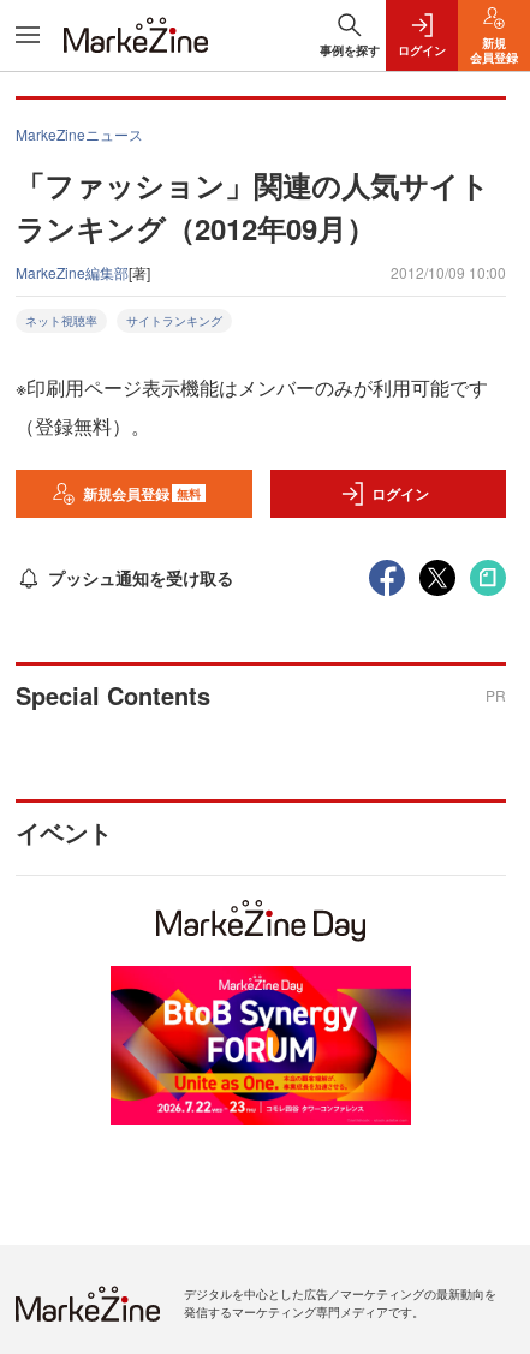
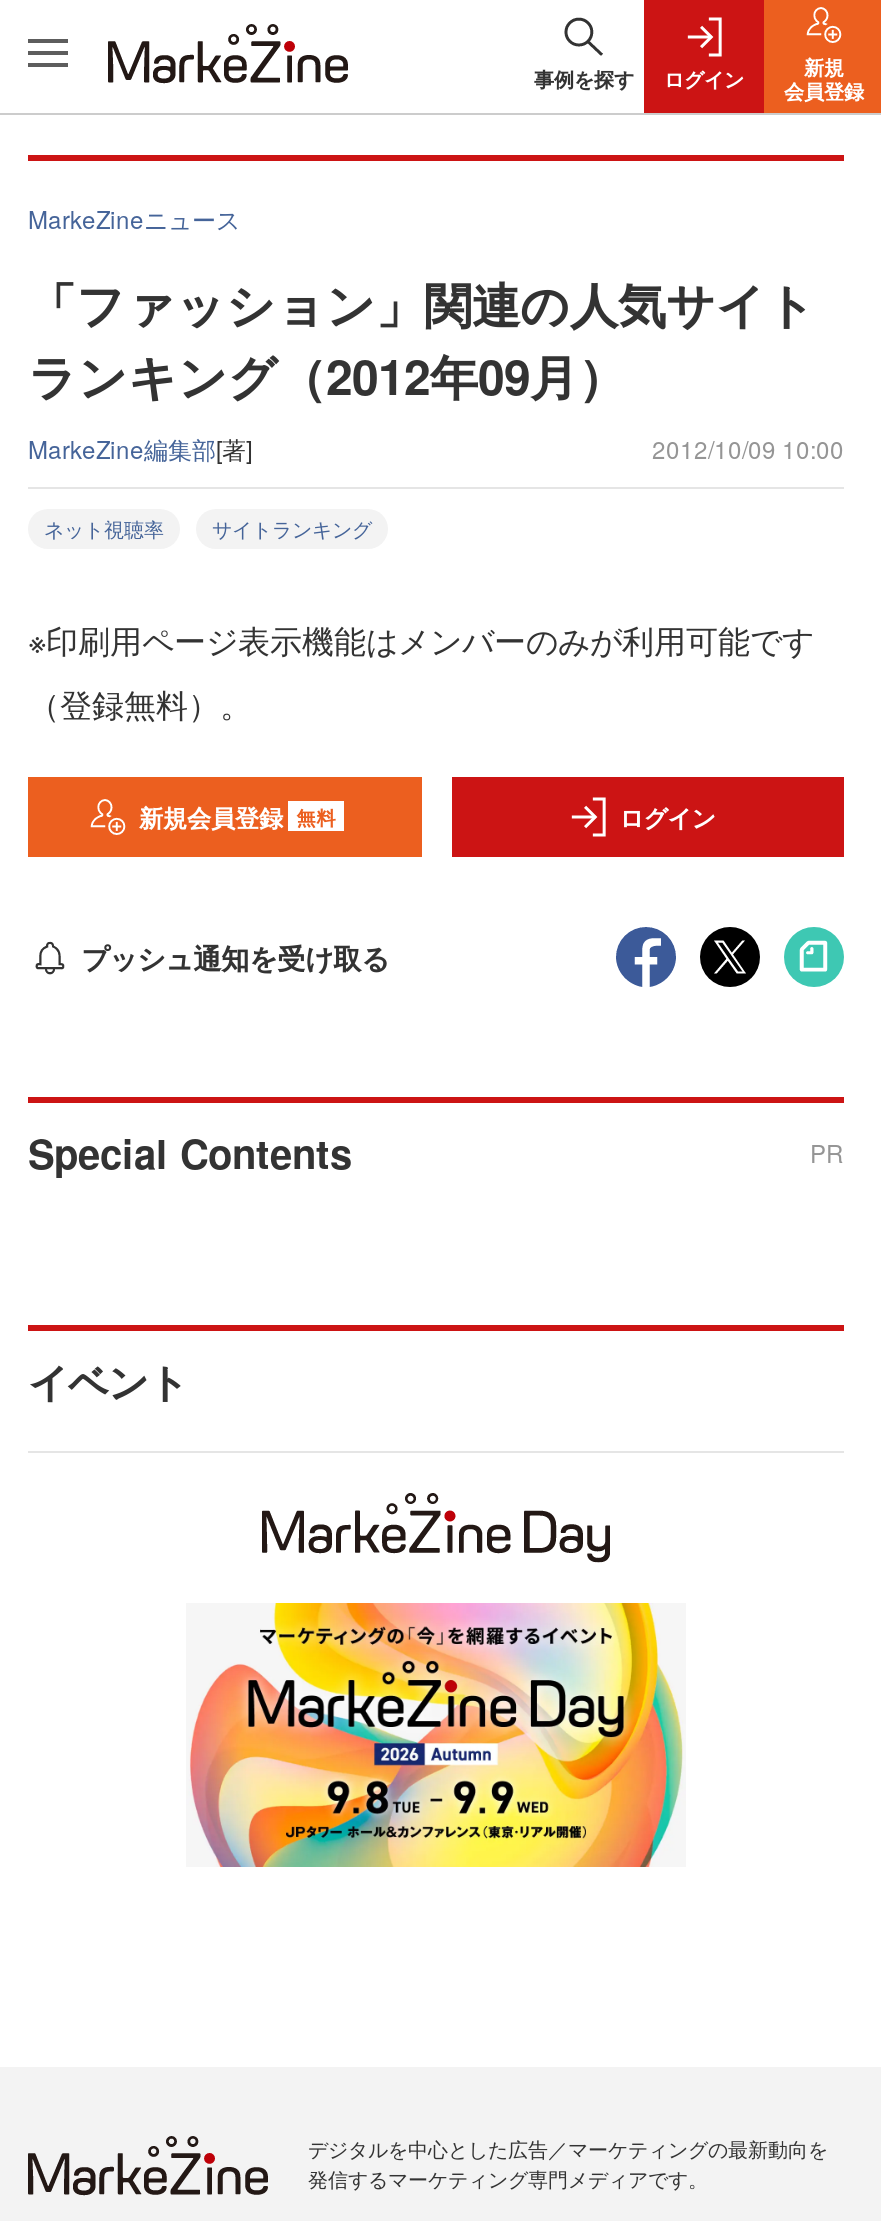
[109,965,412,1126] [image] -> [186,1601,686,1869] [image]

